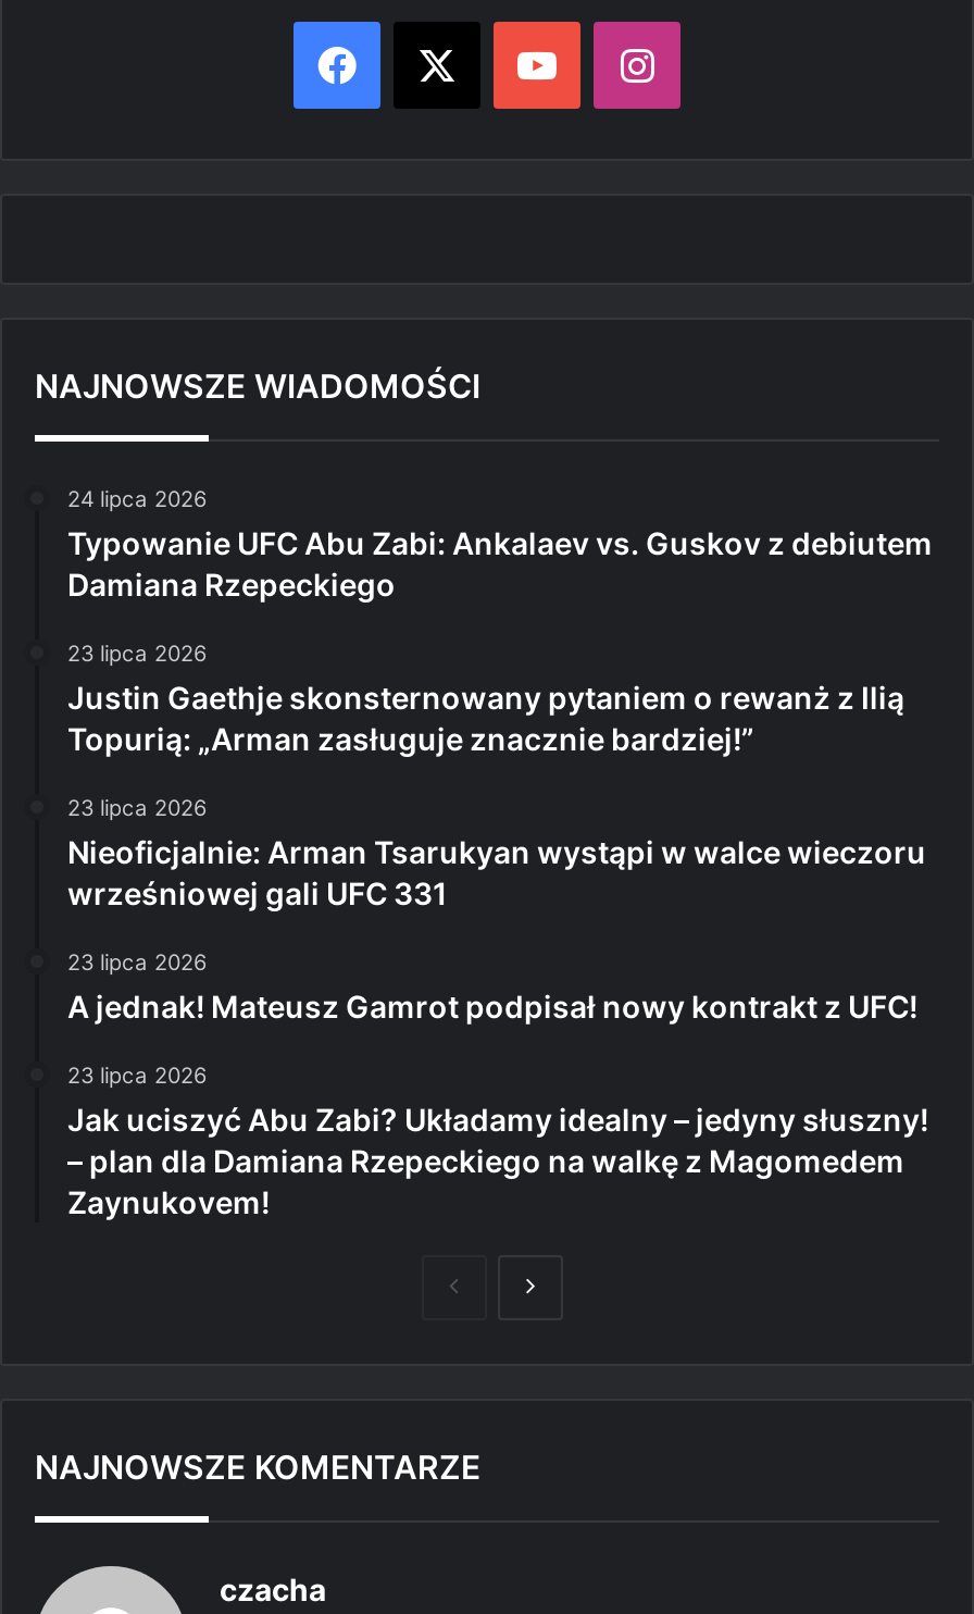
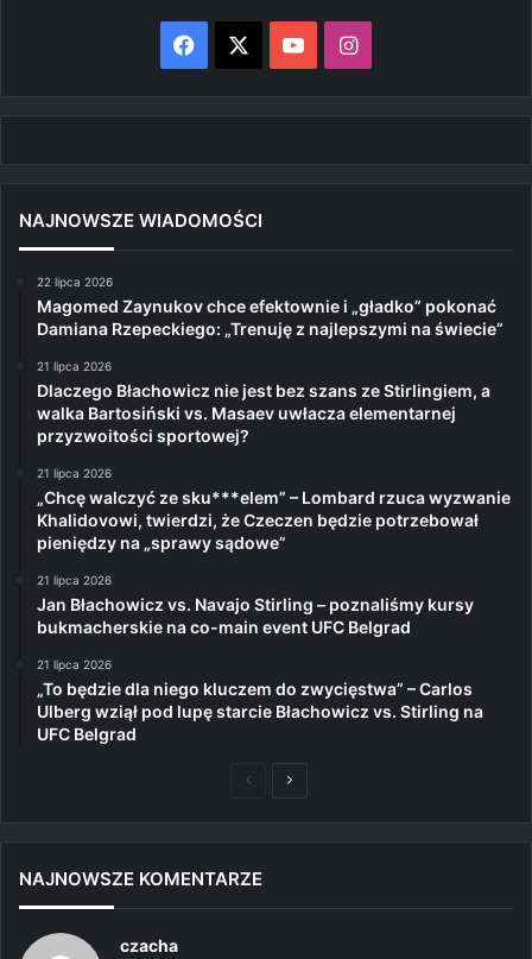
[67,485,933,603] 24 lipca 2026 | Typowanie UFC Abu Zabi: Ankalaev vs. Guskov z debiutem | Damiana Rzepeckiego -> [37,275,503,339] 22 lipca 2026 | Magomed Zaynukov chce efektownie i „gładko” pokonać | Damiana Rzepeckiego: „Trenuję z najlepszymi na świecie”
[67,640,904,757] 23 lipca 2026 | Justin Gaethje skonsternowany pytaniem o rewanż z Ilią | Topurią: „Arman zasługuje znacznie bardziej!” -> [37,359,490,446] 21 lipca 2026 | Dlaczego Błachowicz nie jest bez szans ze Stirlingiem, a | walka Bartosiński vs. Masaev uwłacza elementarnej | przyzwoitości sportowej?
[67,794,926,911] 23 lipca 2026 | Nieoficjalnie: Arman Tsarukyan wystąpi w walce wieczoru | wrześniowej gali UFC 331 -> [37,466,511,553] 21 lipca 2026 | „Chcę walczyć ze sku***elem” – Lombard rzuca wyzwanie | Khalidovowi, twierdzi, że Czeczen będzie potrzebował | pieniędzy na „sprawy sądowe”
[67,948,917,1025] 23 lipca 2026 | A jednak! Mateusz Gamrot podpisał nowy kontrakt z UFC! -> [37,573,474,637] 21 lipca 2026 | Jan Błachowicz vs. Navajo Stirling – poznaliśmy kursy | bukmacherskie na co-main event UFC Belgrad
[67,1061,928,1220] 23 lipca 2026 | Jak uciszyć Abu Zabi? Układamy idealny – jedyny słuszny! | – plan dla Damiana Rzepeckiego na walkę z Magomedem | Zaynukovem! -> [37,657,483,744] 21 lipca 2026 | „To będzie dla niego kluczem do zwycięstwa” – Carlos | Ulberg wziął pod lupę starcie Błachowicz vs. Stirling na | UFC Belgrad

